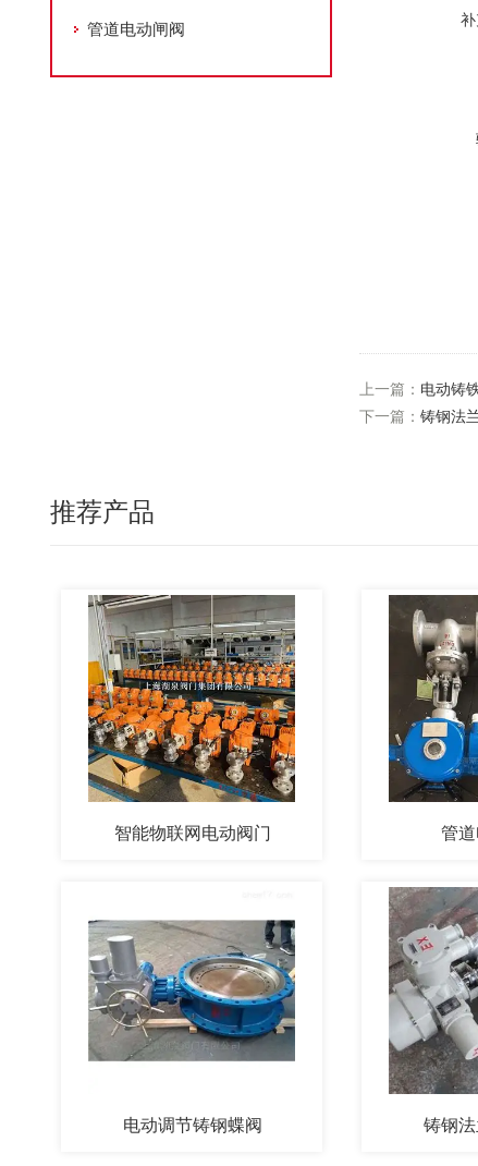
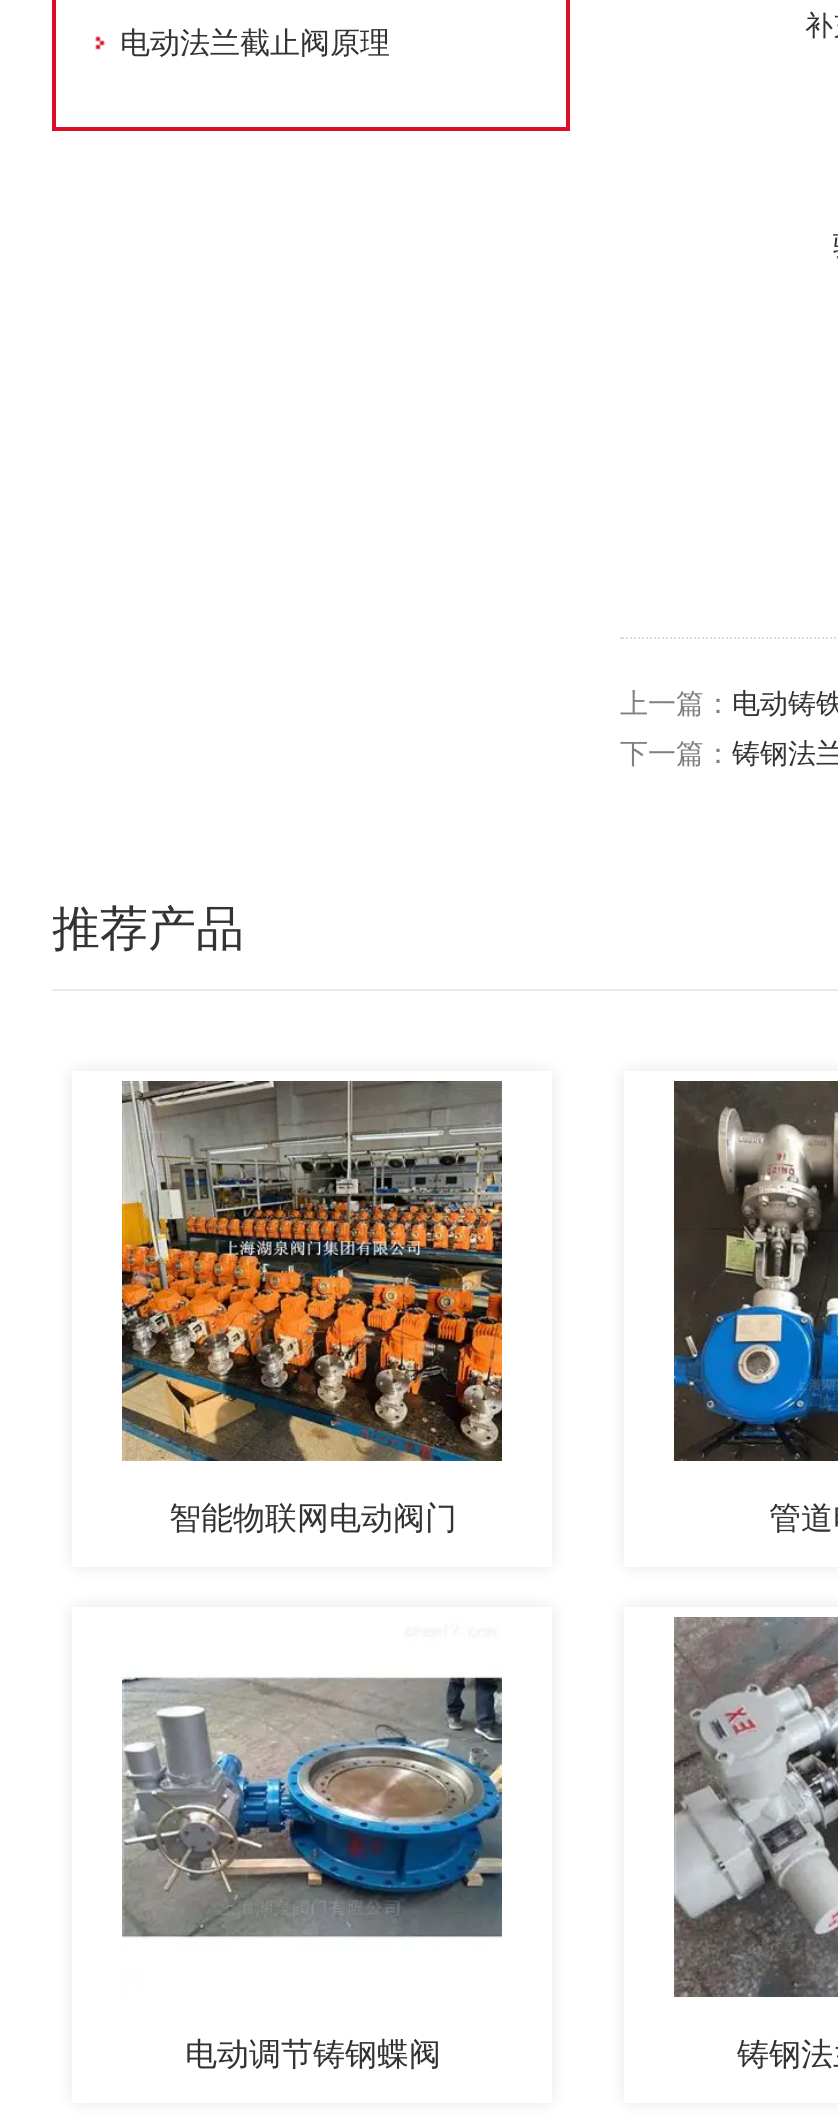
[87,20,185,38] 管道电动闸阀 -> [120,25,390,59] 电动法兰截止阀原理

